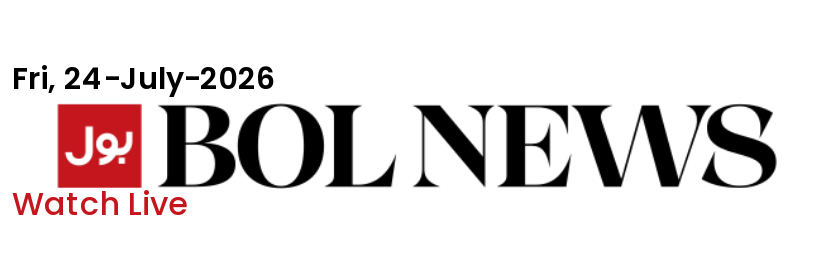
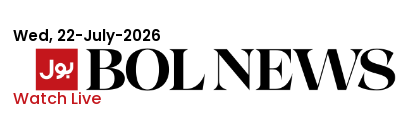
[12,57,276,99] Fri, 24-July-2026 -> [13,25,161,46] Wed, 22-July-2026

